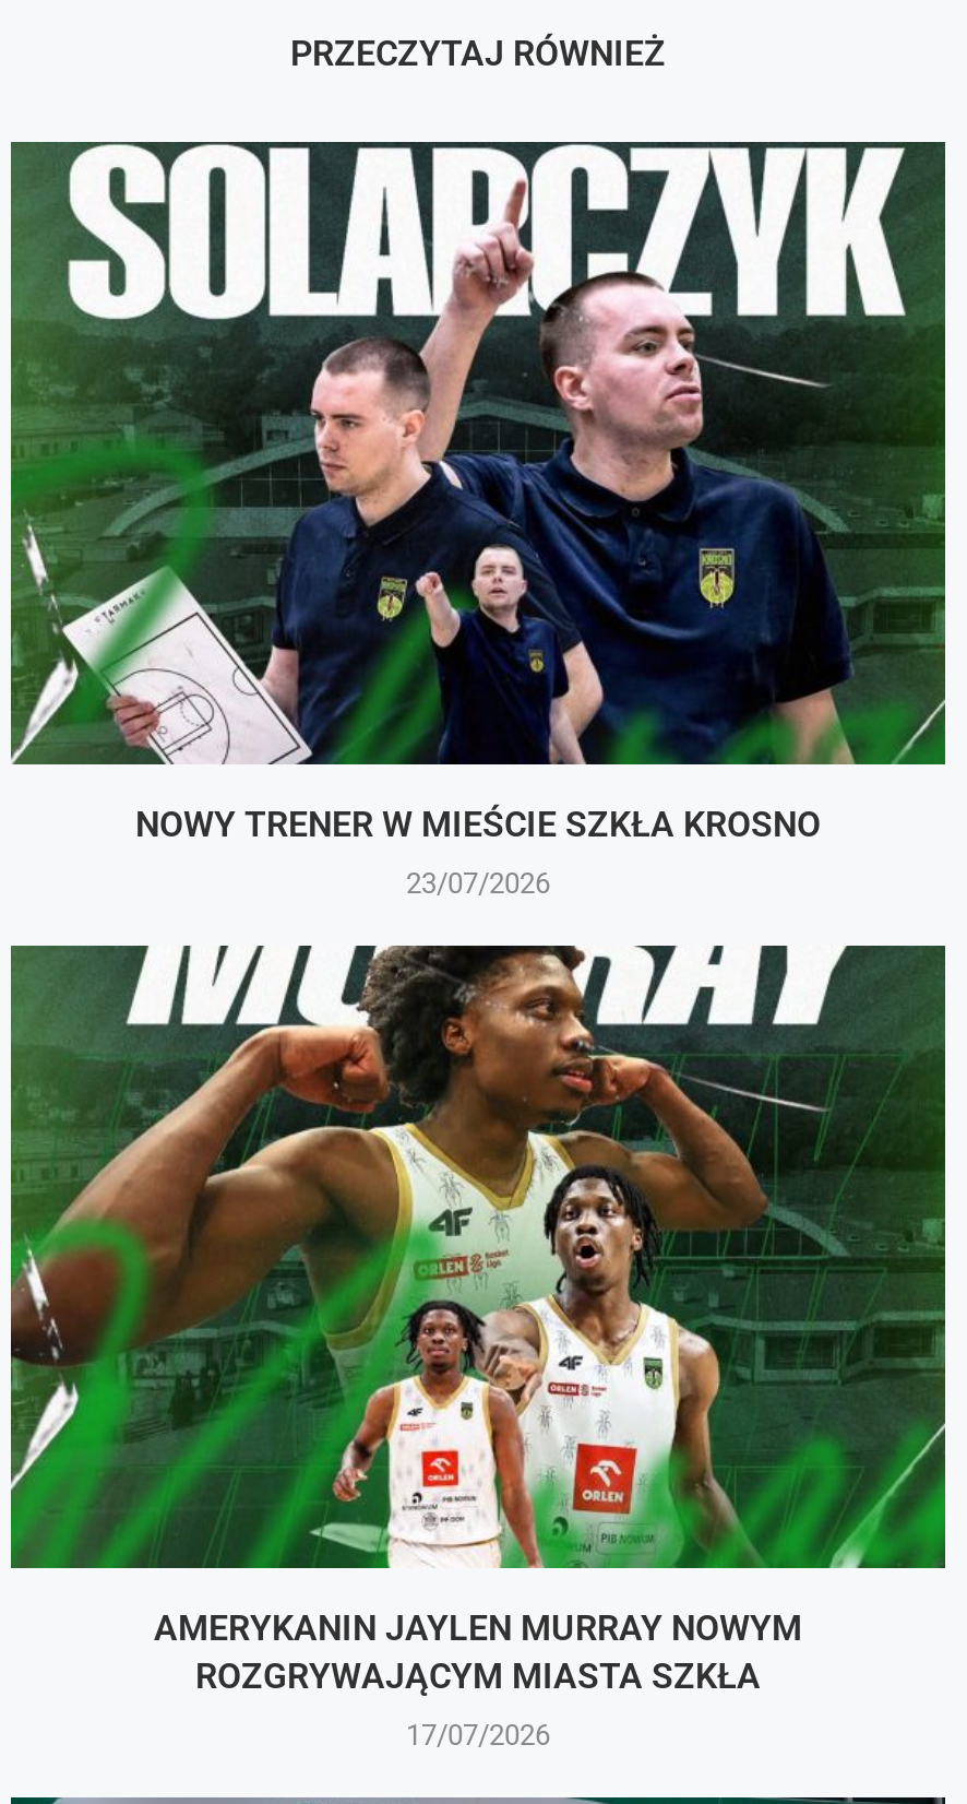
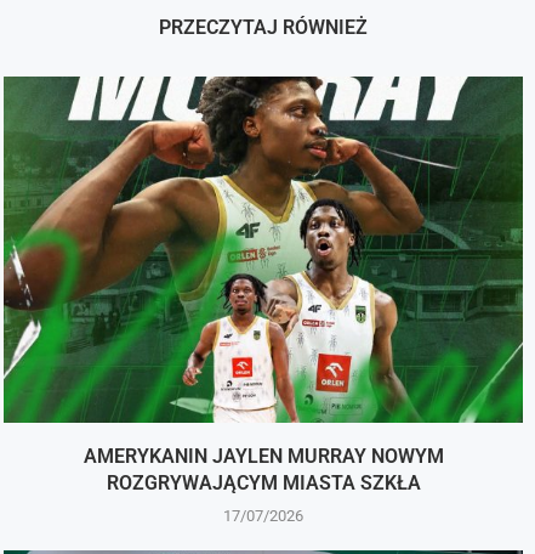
[11,140,945,900] [image] | NOWY TRENER W MIEŚCIE SZKŁA KROSNO | 23/07/2026 -> none

